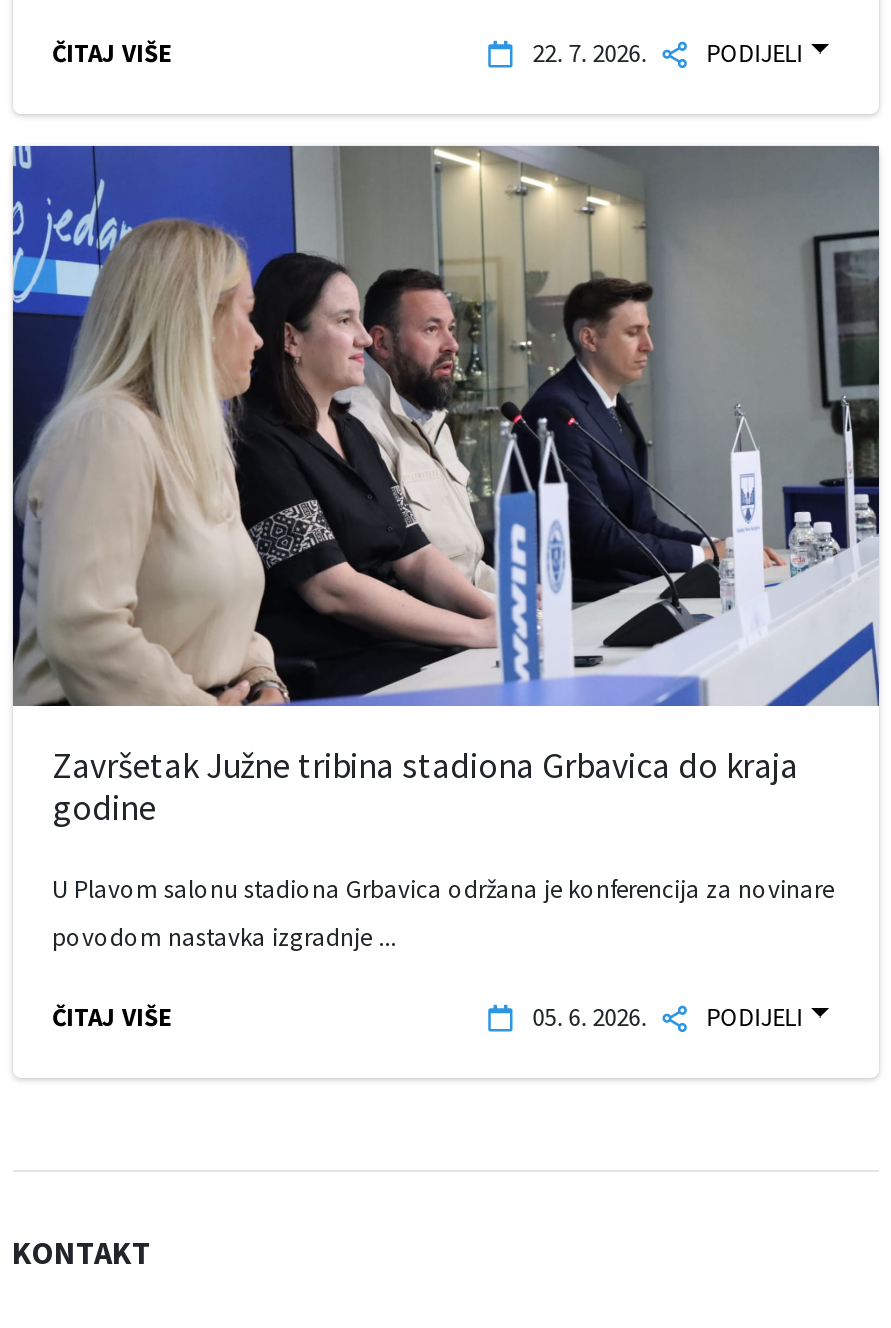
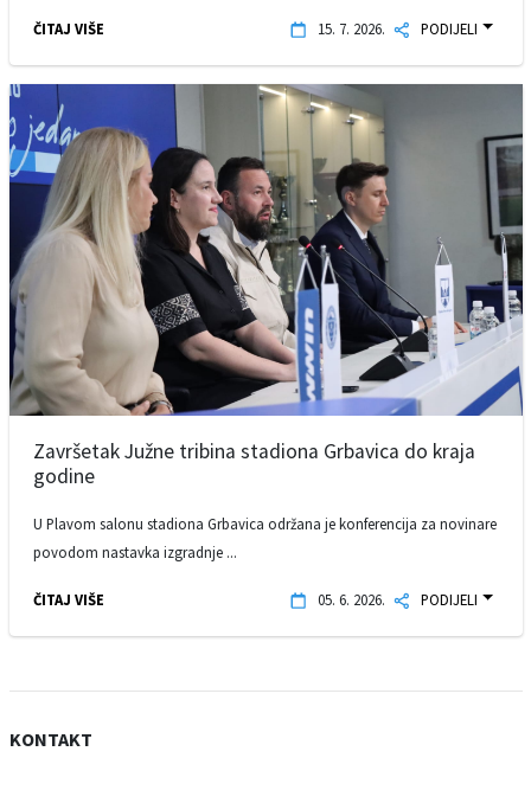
[527,36,803,68] 22. 7. 2026. PODIJELI -> [314,19,477,38] 15. 7. 2026. PODIJELI

